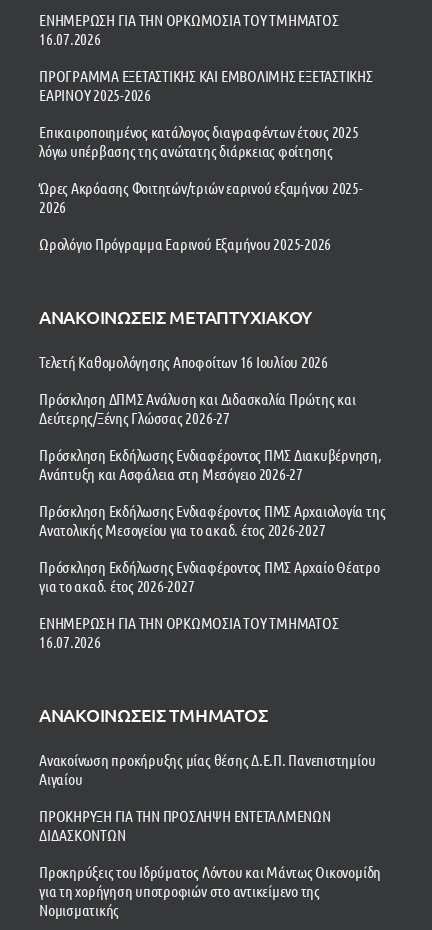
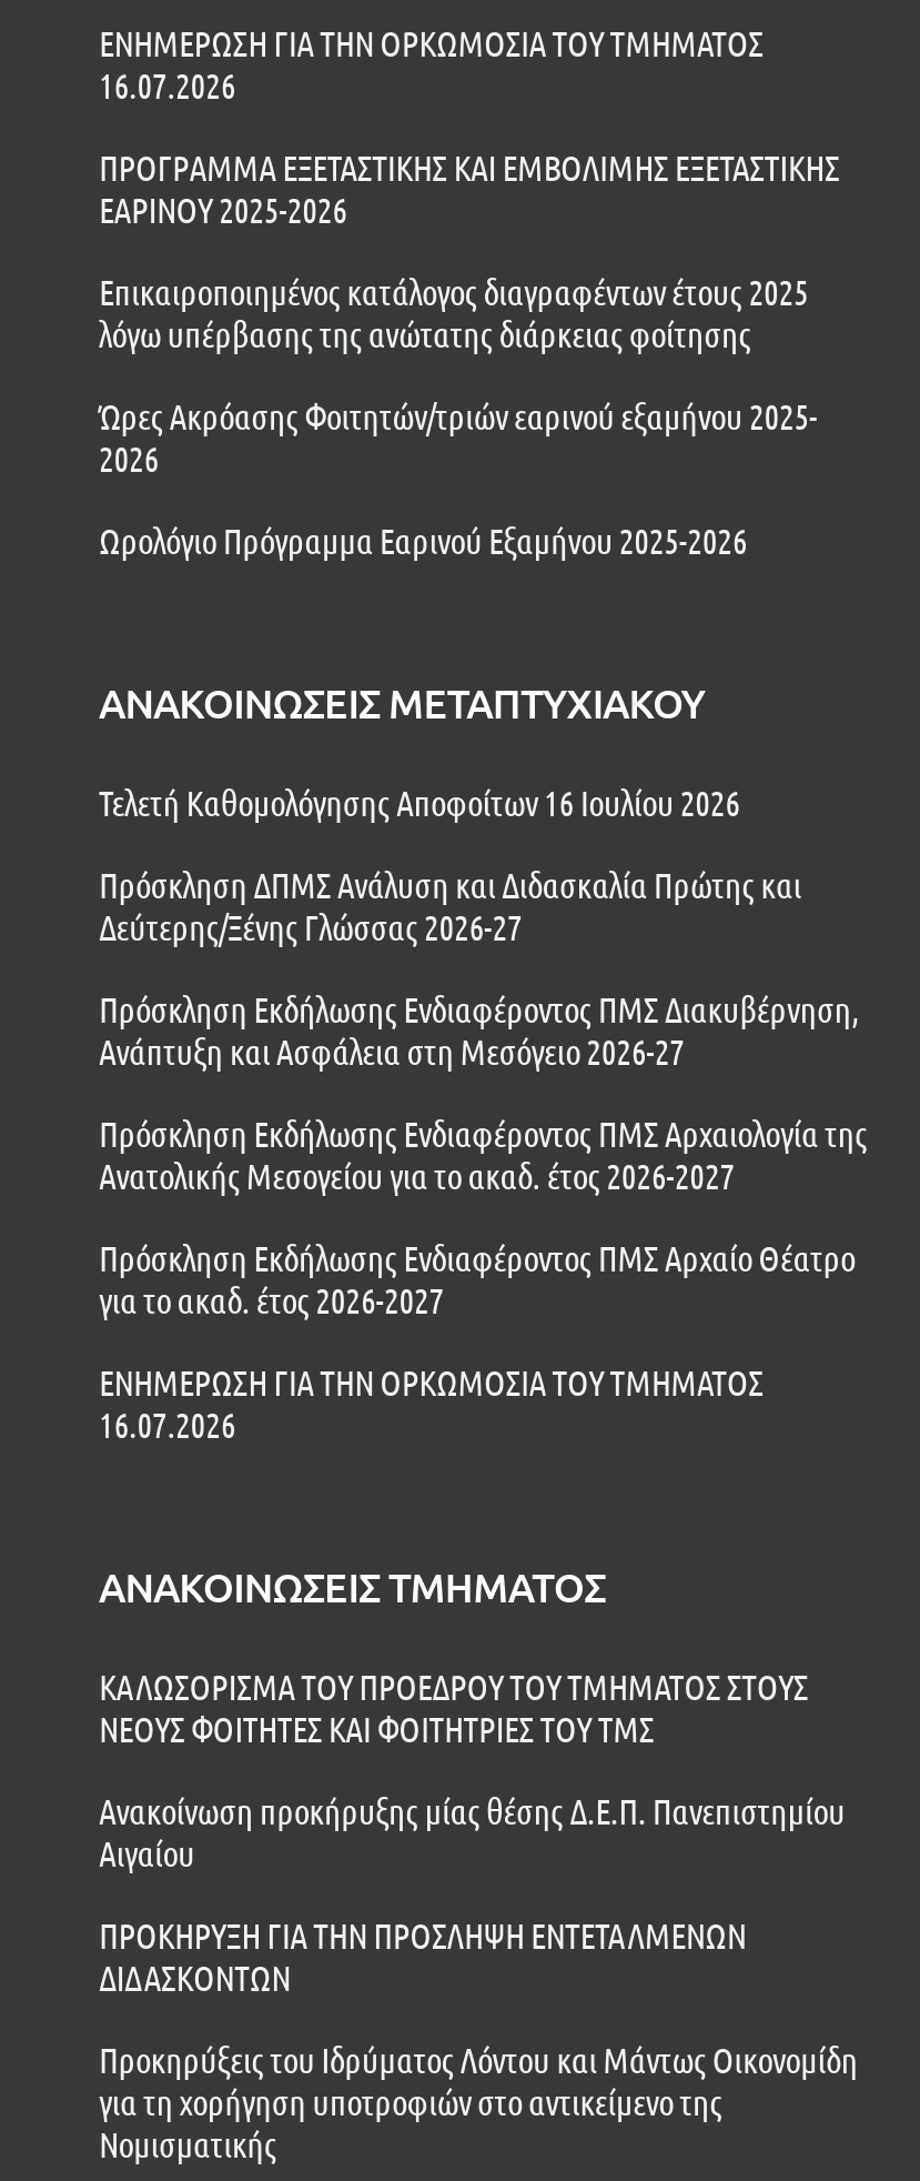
none -> [99,1664,808,1748] ΚΑΛΩΣΟΡΙΣΜΑ ΤΟΥ ΠΡΟΕΔΡΟΥ ΤΟΥ ΤΜΗΜΑΤΟΣ ΣΤΟΥΣ | ΝΕΟΥΣ ΦΟΙΤΗΤΕΣ ΚΑΙ ΦΟΙΤΗΤΡΙΕΣ ΤΟΥ ΤΜΣ

